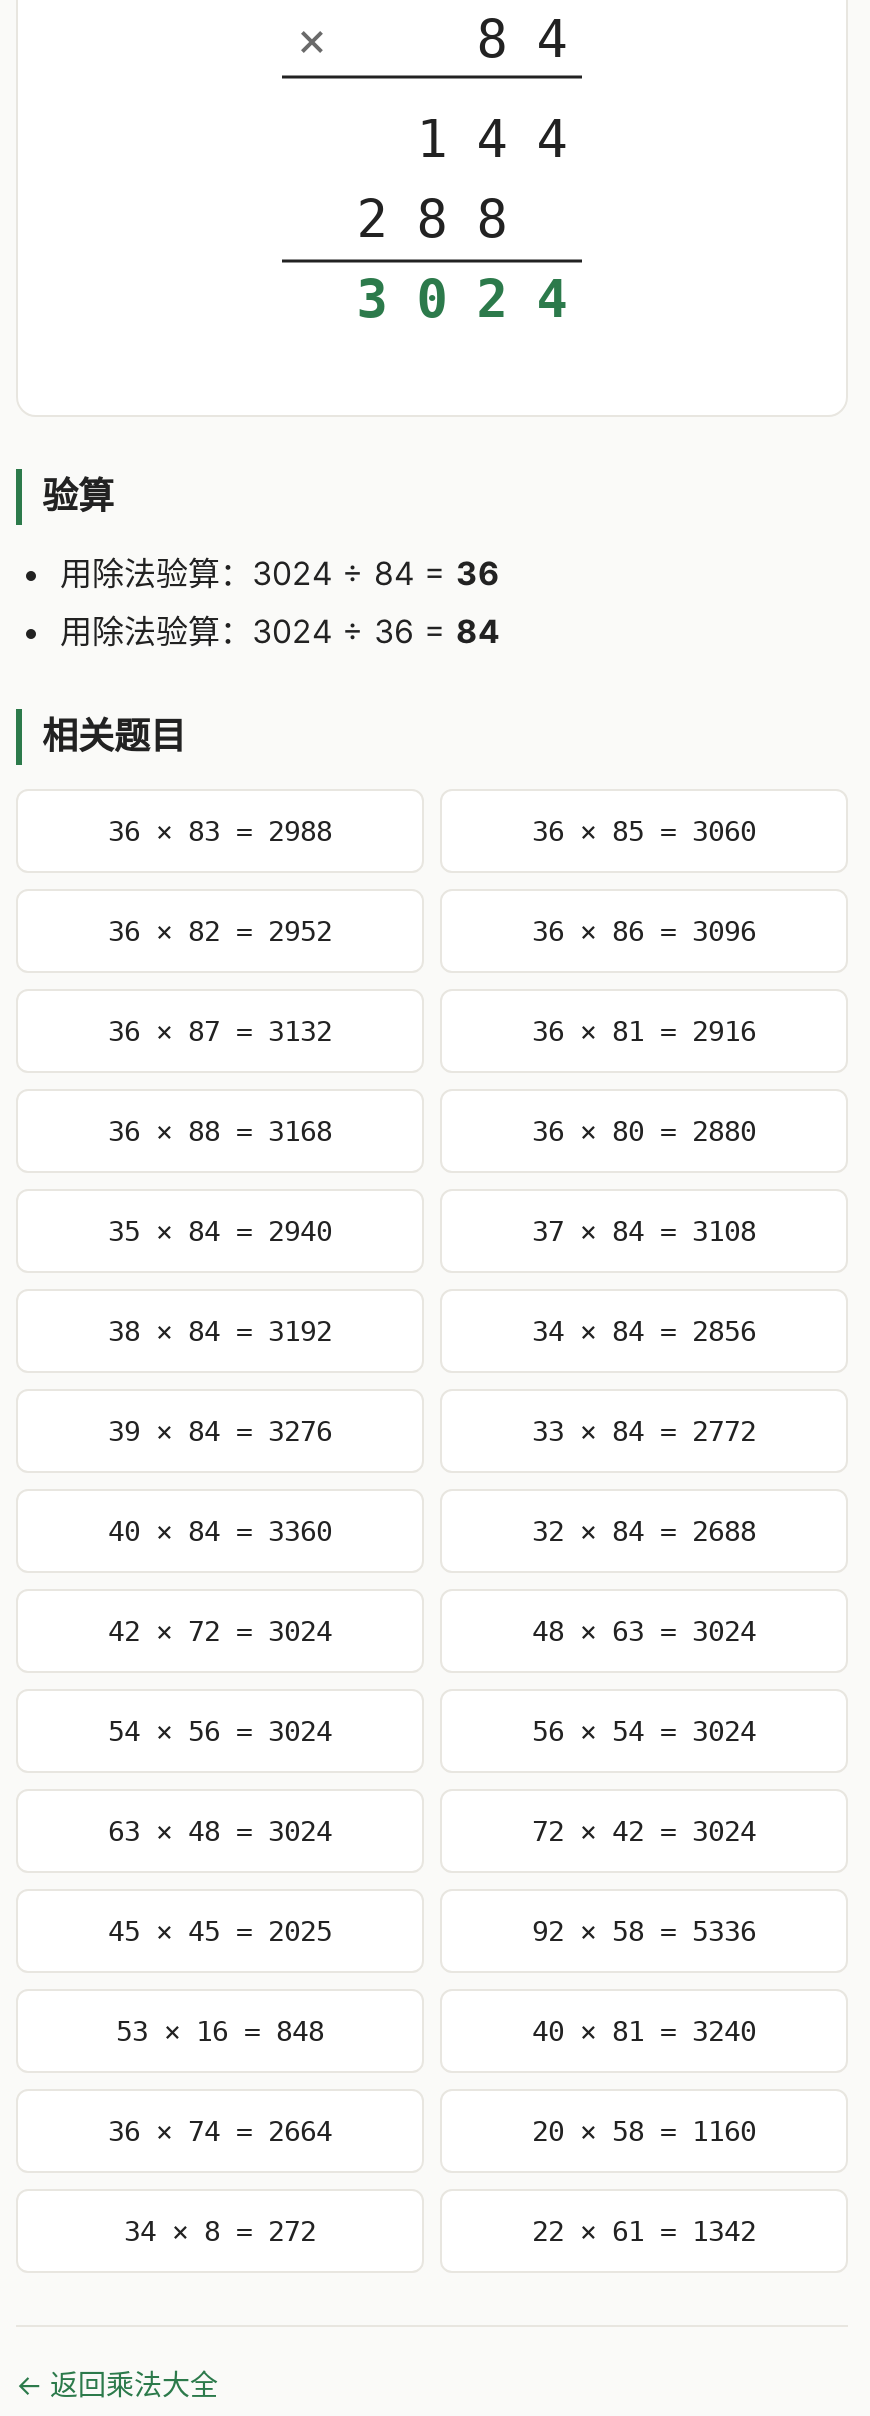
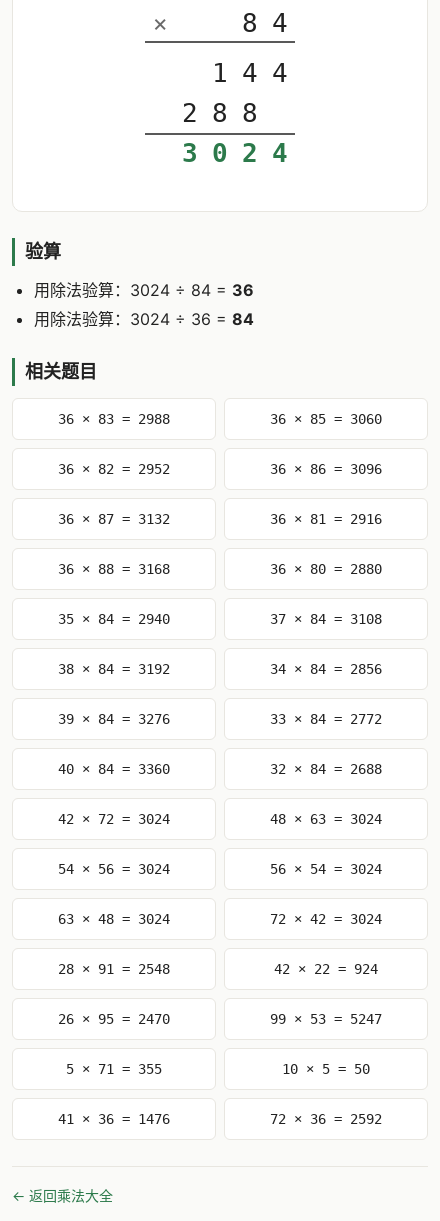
[108,1915,332,1947] 45 × 45 = 2025 -> [58,961,170,977] 28 × 91 = 2548
[532,1915,756,1947] 92 × 58 = 5336 -> [274,961,378,977] 42 × 22 = 924
[116,2015,324,2047] 53 × 16 = 848 -> [58,1011,170,1027] 26 × 95 = 2470
[532,2015,756,2047] 40 × 81 = 3240 -> [270,1011,382,1027] 99 × 53 = 5247
[108,2115,332,2147] 36 × 74 = 2664 -> [66,1061,162,1077] 5 × 71 = 355
[532,2115,756,2147] 20 × 58 = 1160 -> [282,1061,370,1077] 10 × 5 = 50
[124,2215,316,2247] 34 × 8 = 272 -> [58,1111,170,1127] 41 × 36 = 1476
[532,2215,756,2247] 22 × 61 = 1342 -> [270,1111,382,1127] 72 × 36 = 2592

